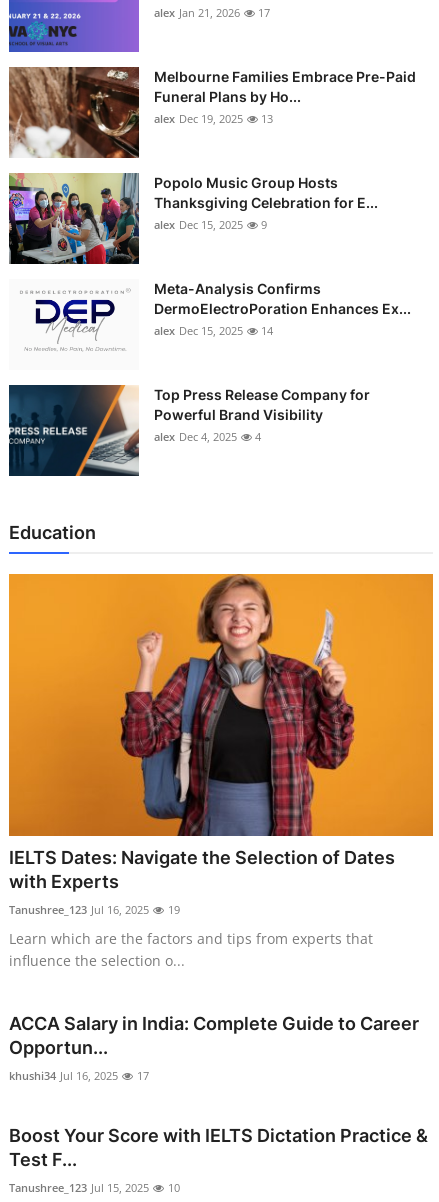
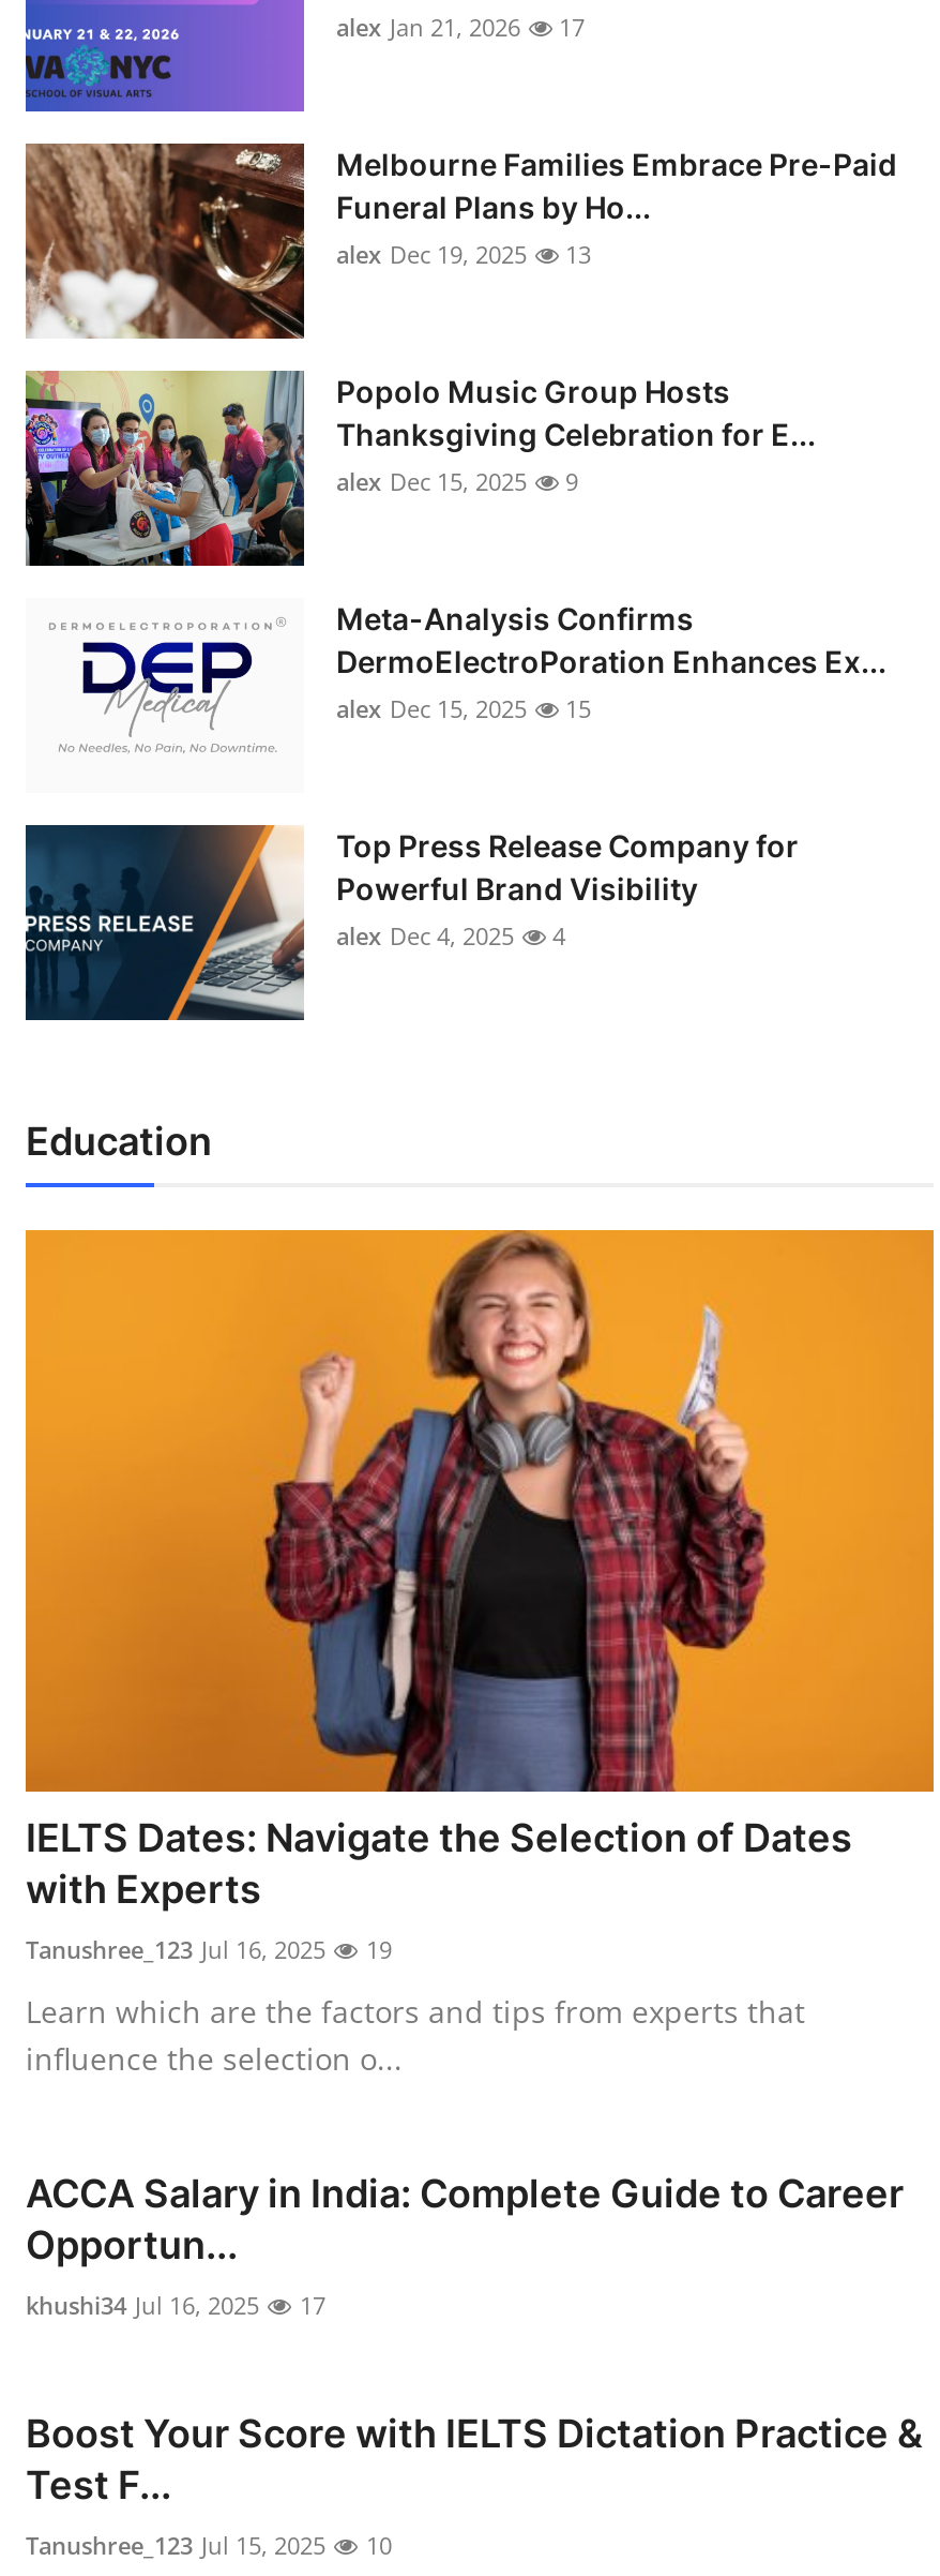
[154,323,273,338] alex Dec 15, 2025 14 -> [336,692,591,724] alex Dec 15, 2025 15

